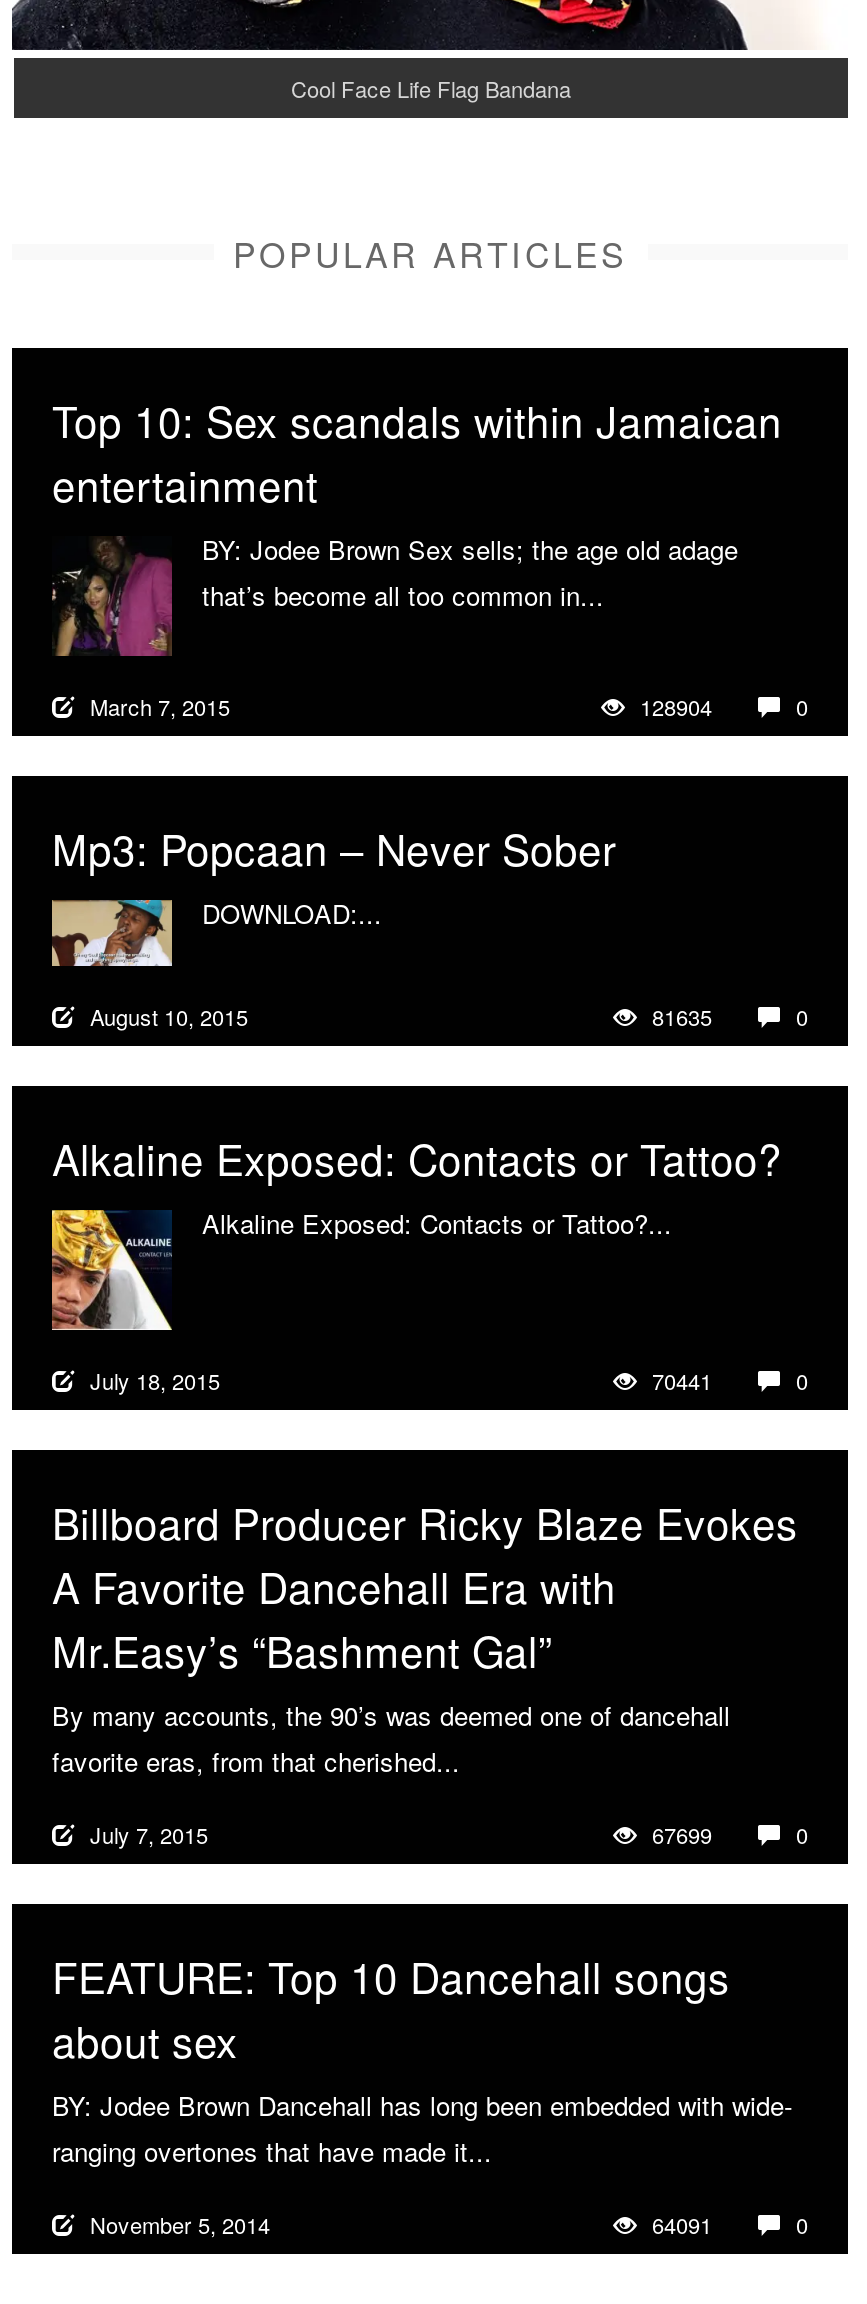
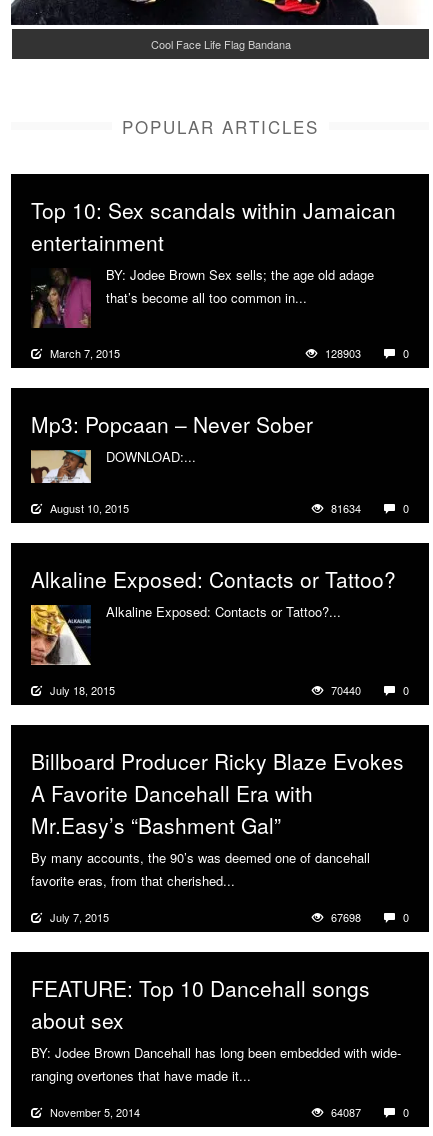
[634,691,718,723] 128904 -> [322,345,364,361] 128903
[646,1000,718,1032] 81635 -> [328,500,364,516] 81634
[646,1364,718,1396] 70441 -> [328,682,364,698] 70440
[646,1818,718,1850] 67699 -> [328,909,364,925] 67698
[646,2208,718,2240] 64091 -> [328,1104,364,1120] 64087

